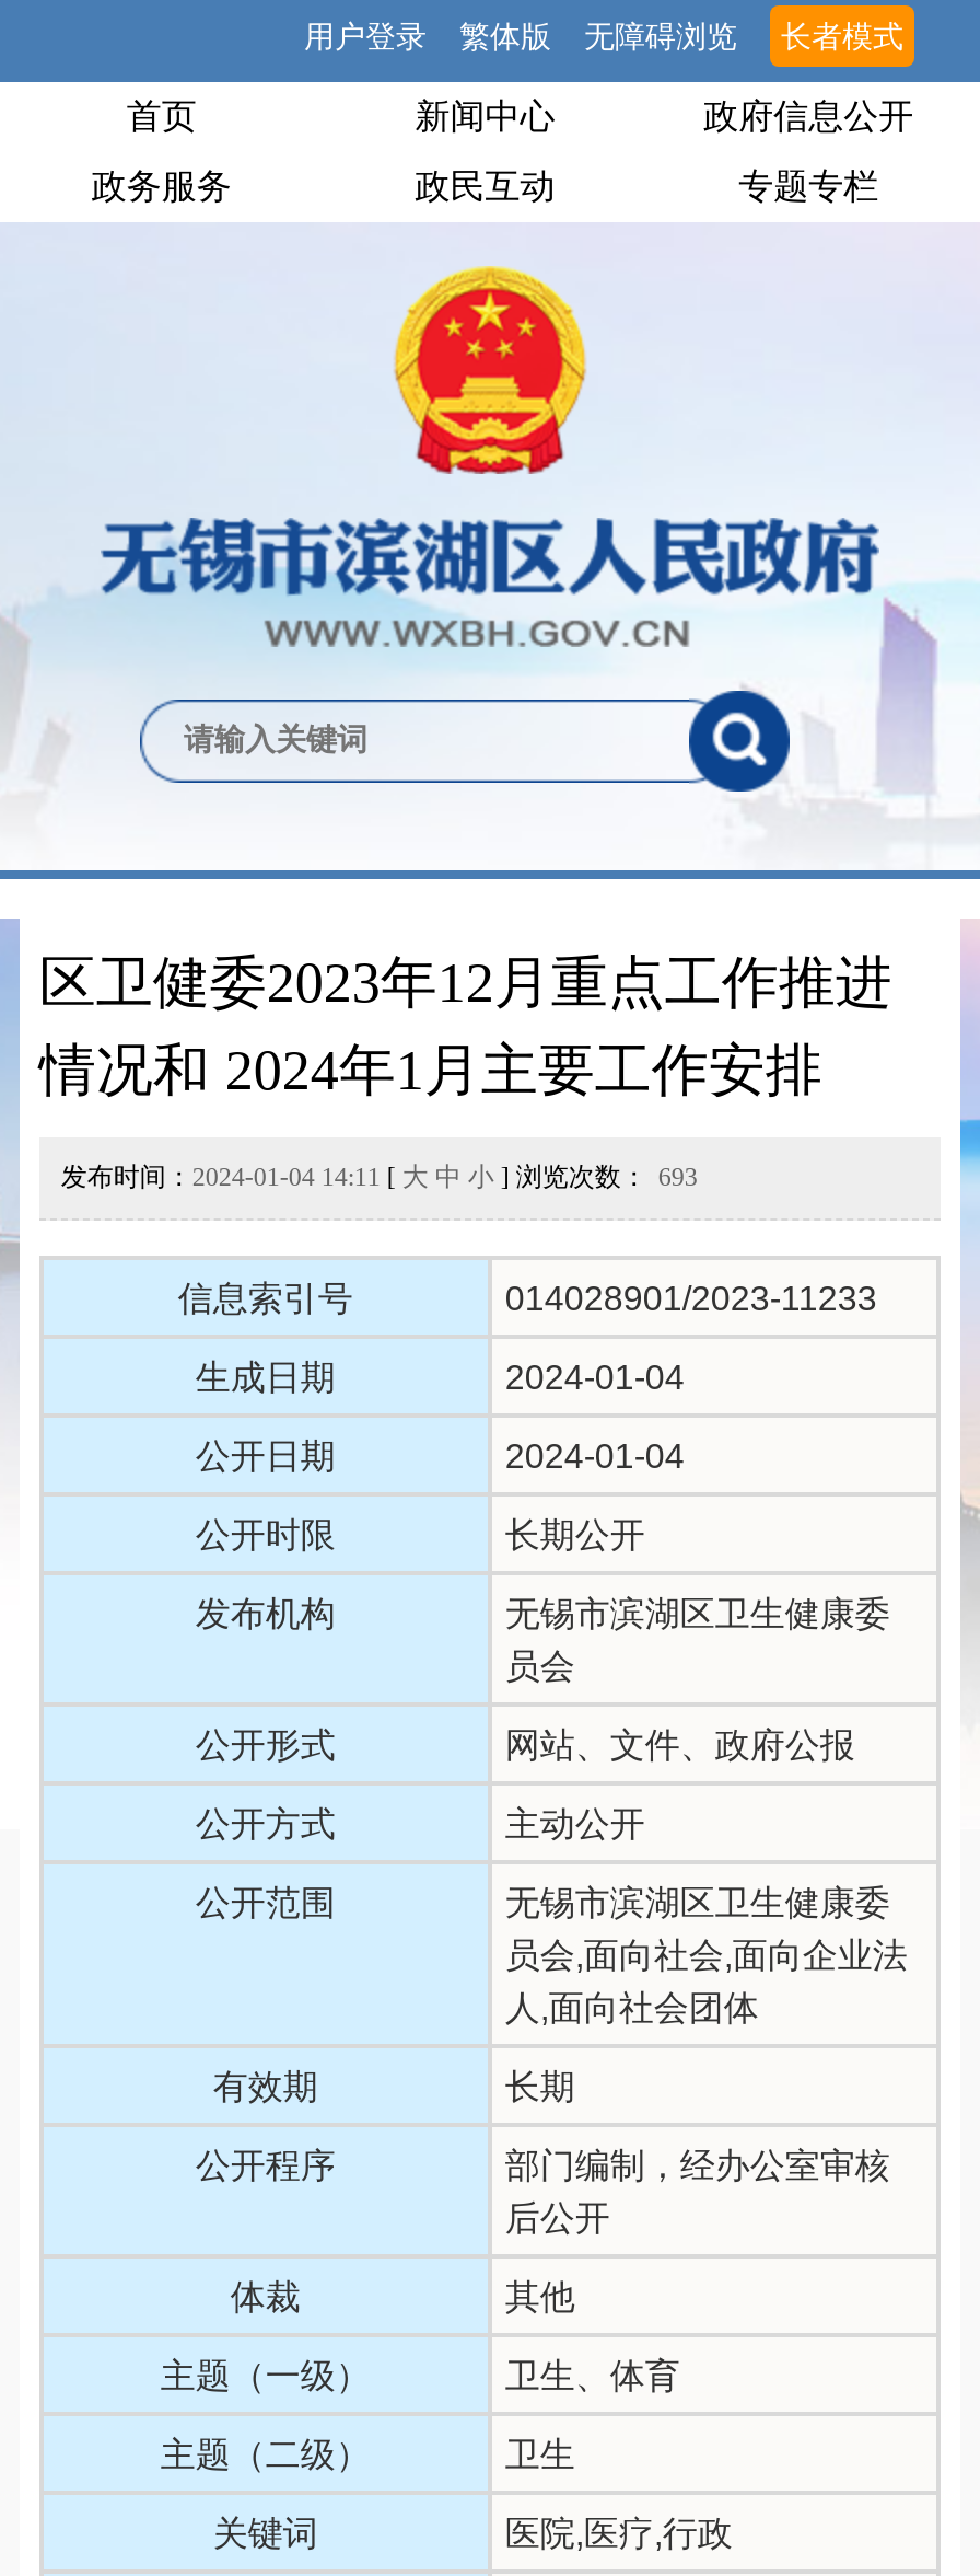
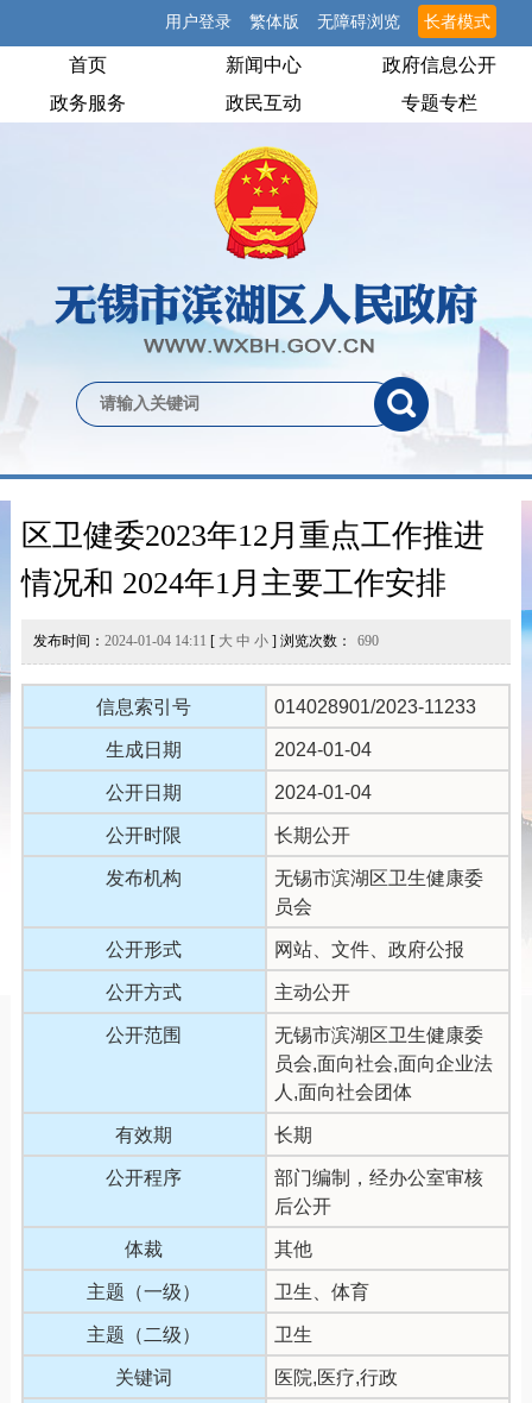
[61,1161,698,1192] 发布时间：2024-01-04 14:11 [大 中 小] 浏览次数： 693 -> [33,632,379,649] 发布时间：2024-01-04 14:11 [大 中 小] 浏览次数： 690

